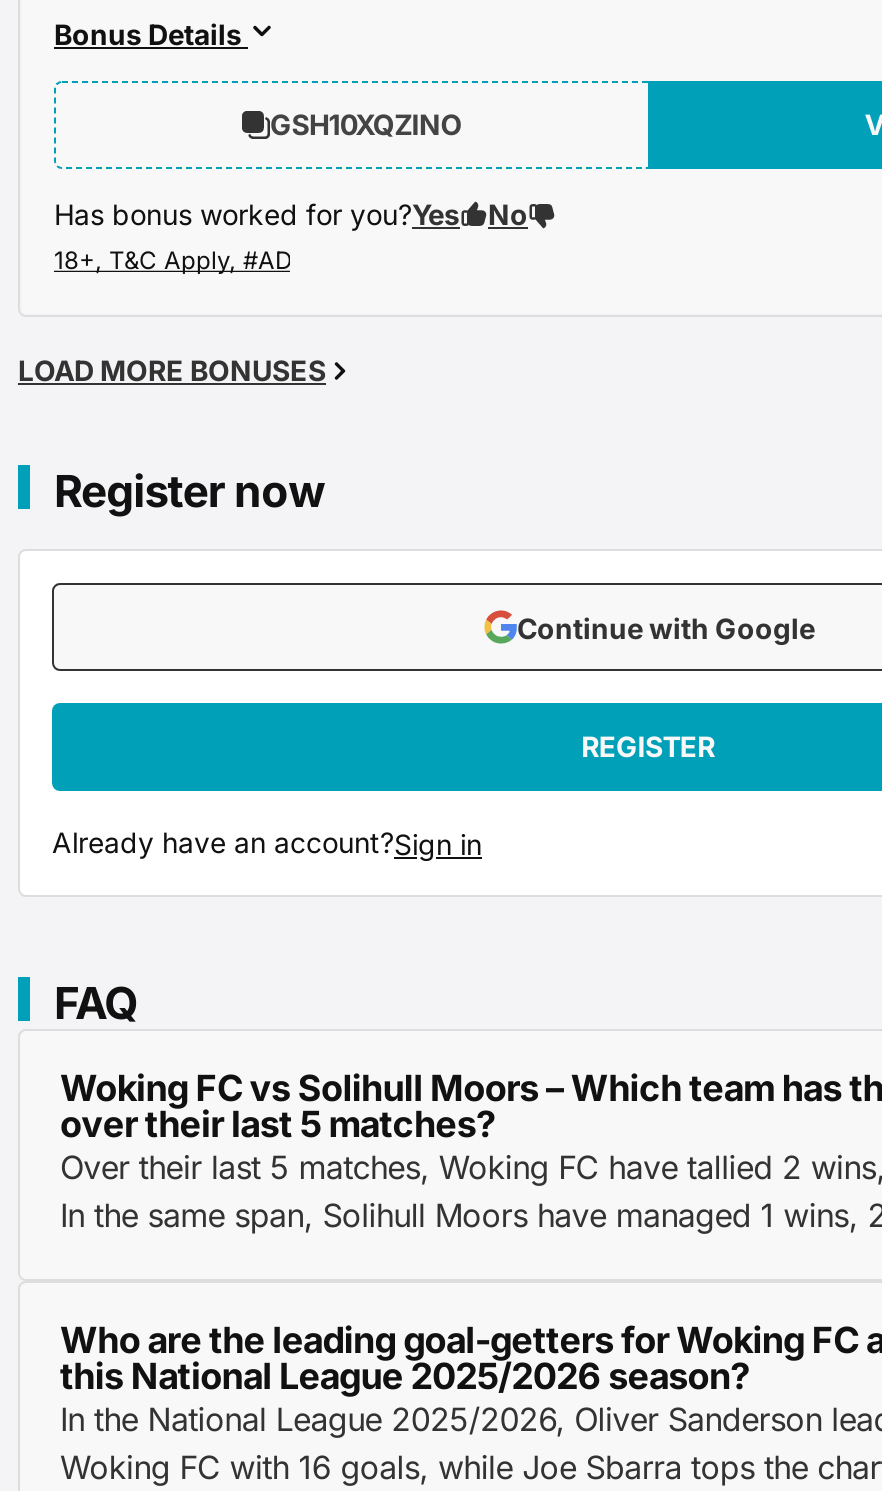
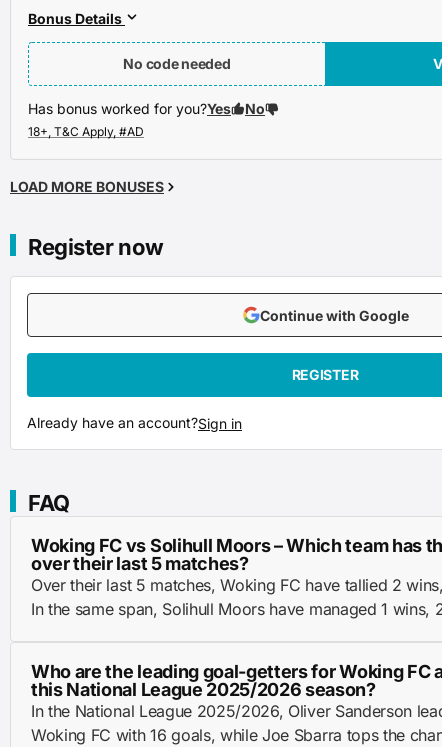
[270,107,462,141] GSH10XQZINO -> [123,55,230,72] No code needed

